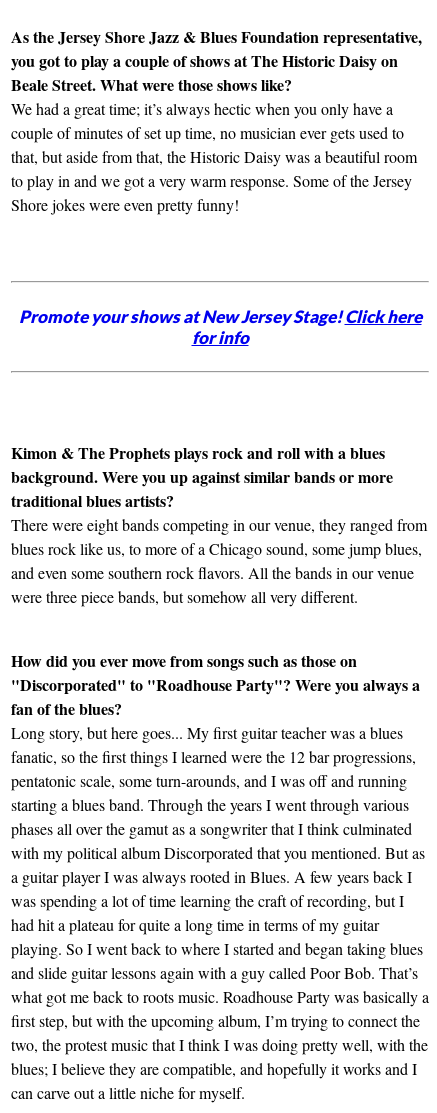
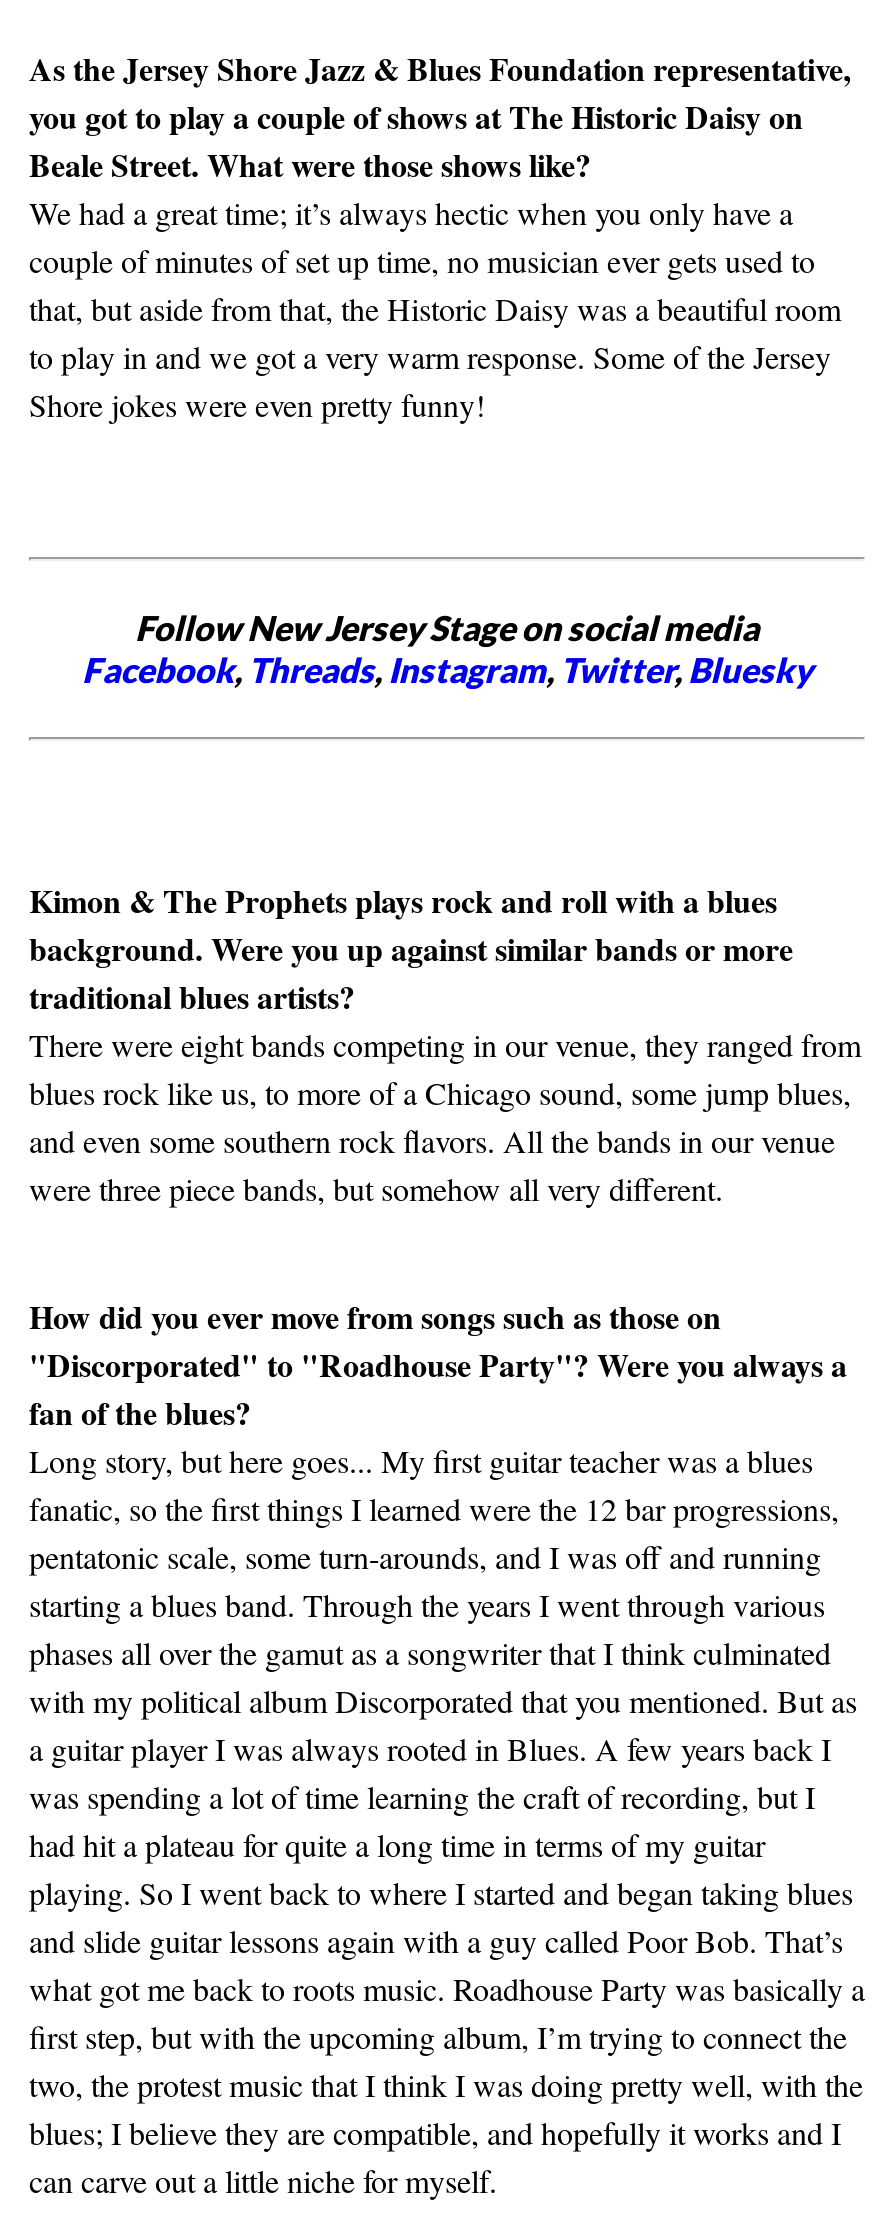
[18,306,421,348] Promote your shows at New Jersey Stage!Click here | for info -> [82,607,812,691] Follow New Jersey Stage on social media | Facebook, Threads, Instagram, Twitter, Bluesky

